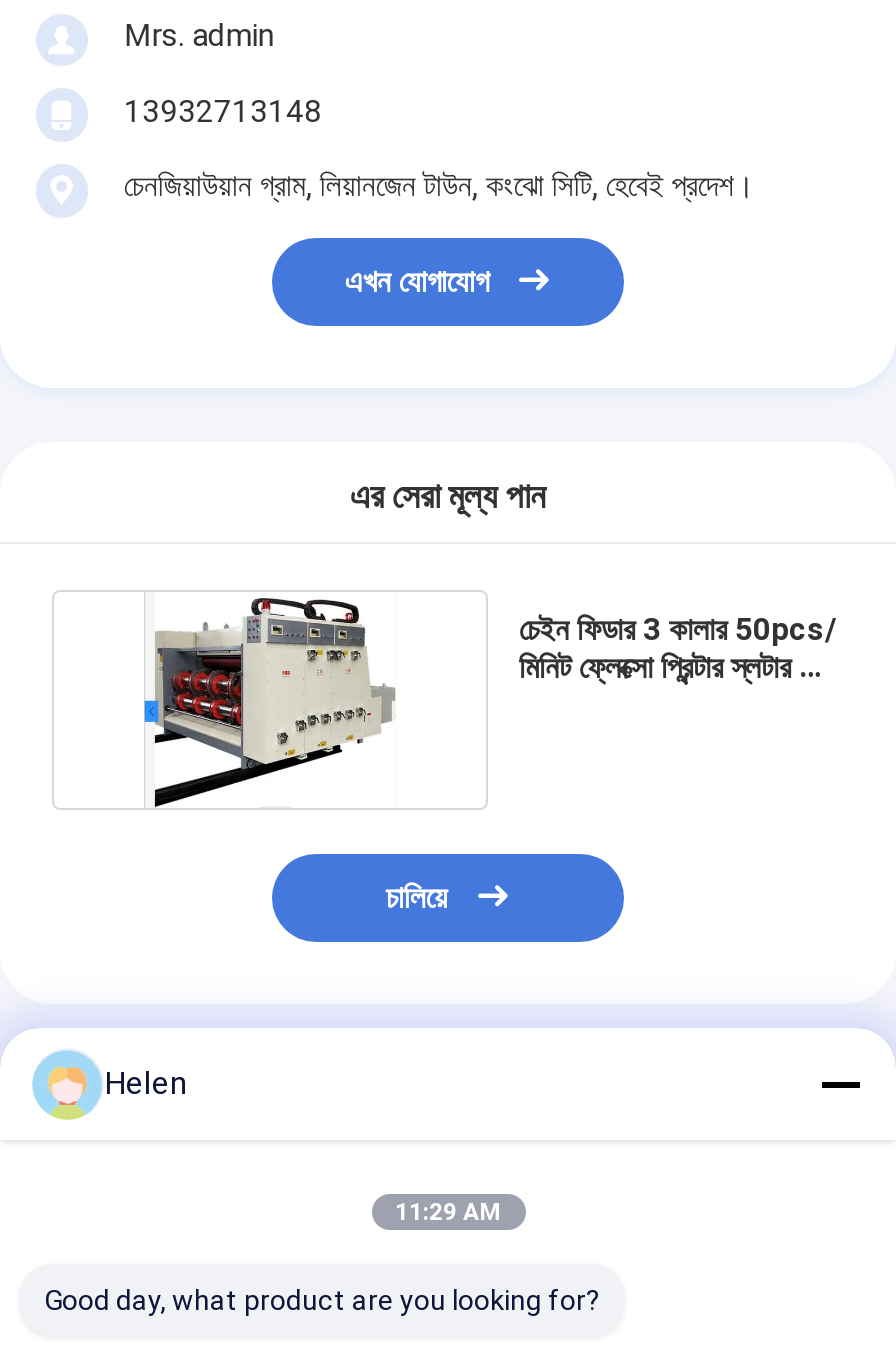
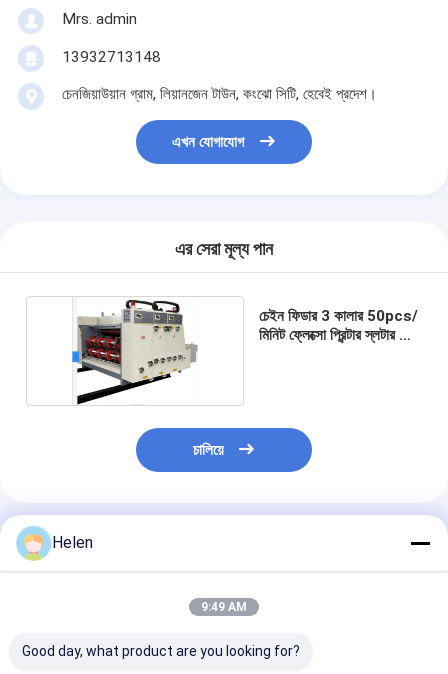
[395,1198,501,1226] 11:29 AM -> [201,600,247,614] 9:49 AM

